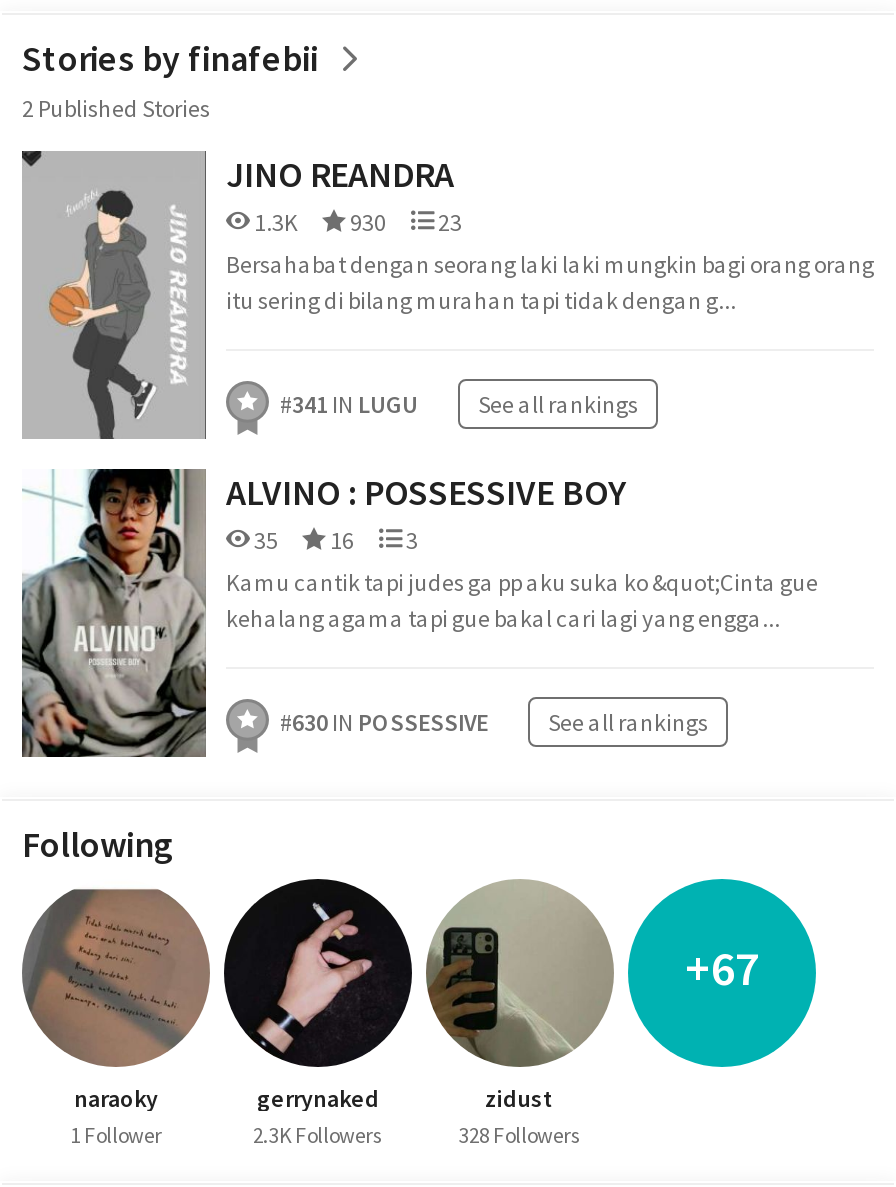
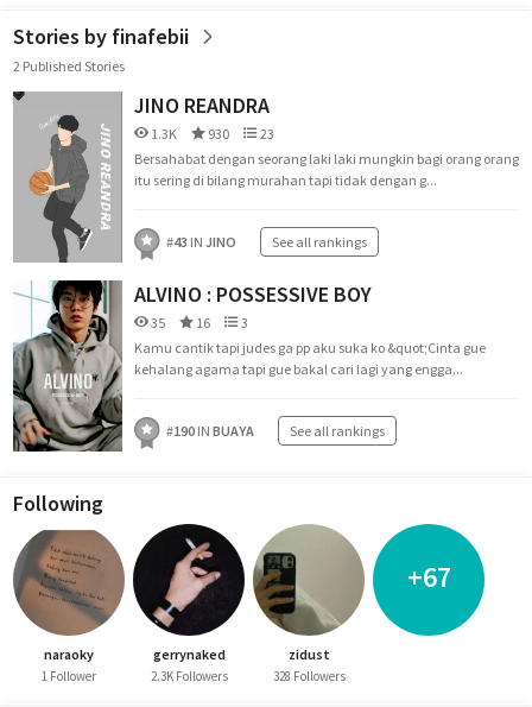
[280,389,638,419] #341 IN LUGU See all rankings -> [166,233,367,251] #43 IN JINO See all rankings
[280,707,488,737] #630 IN POSSESSIVE -> [166,422,254,440] #190 IN BUAYA

